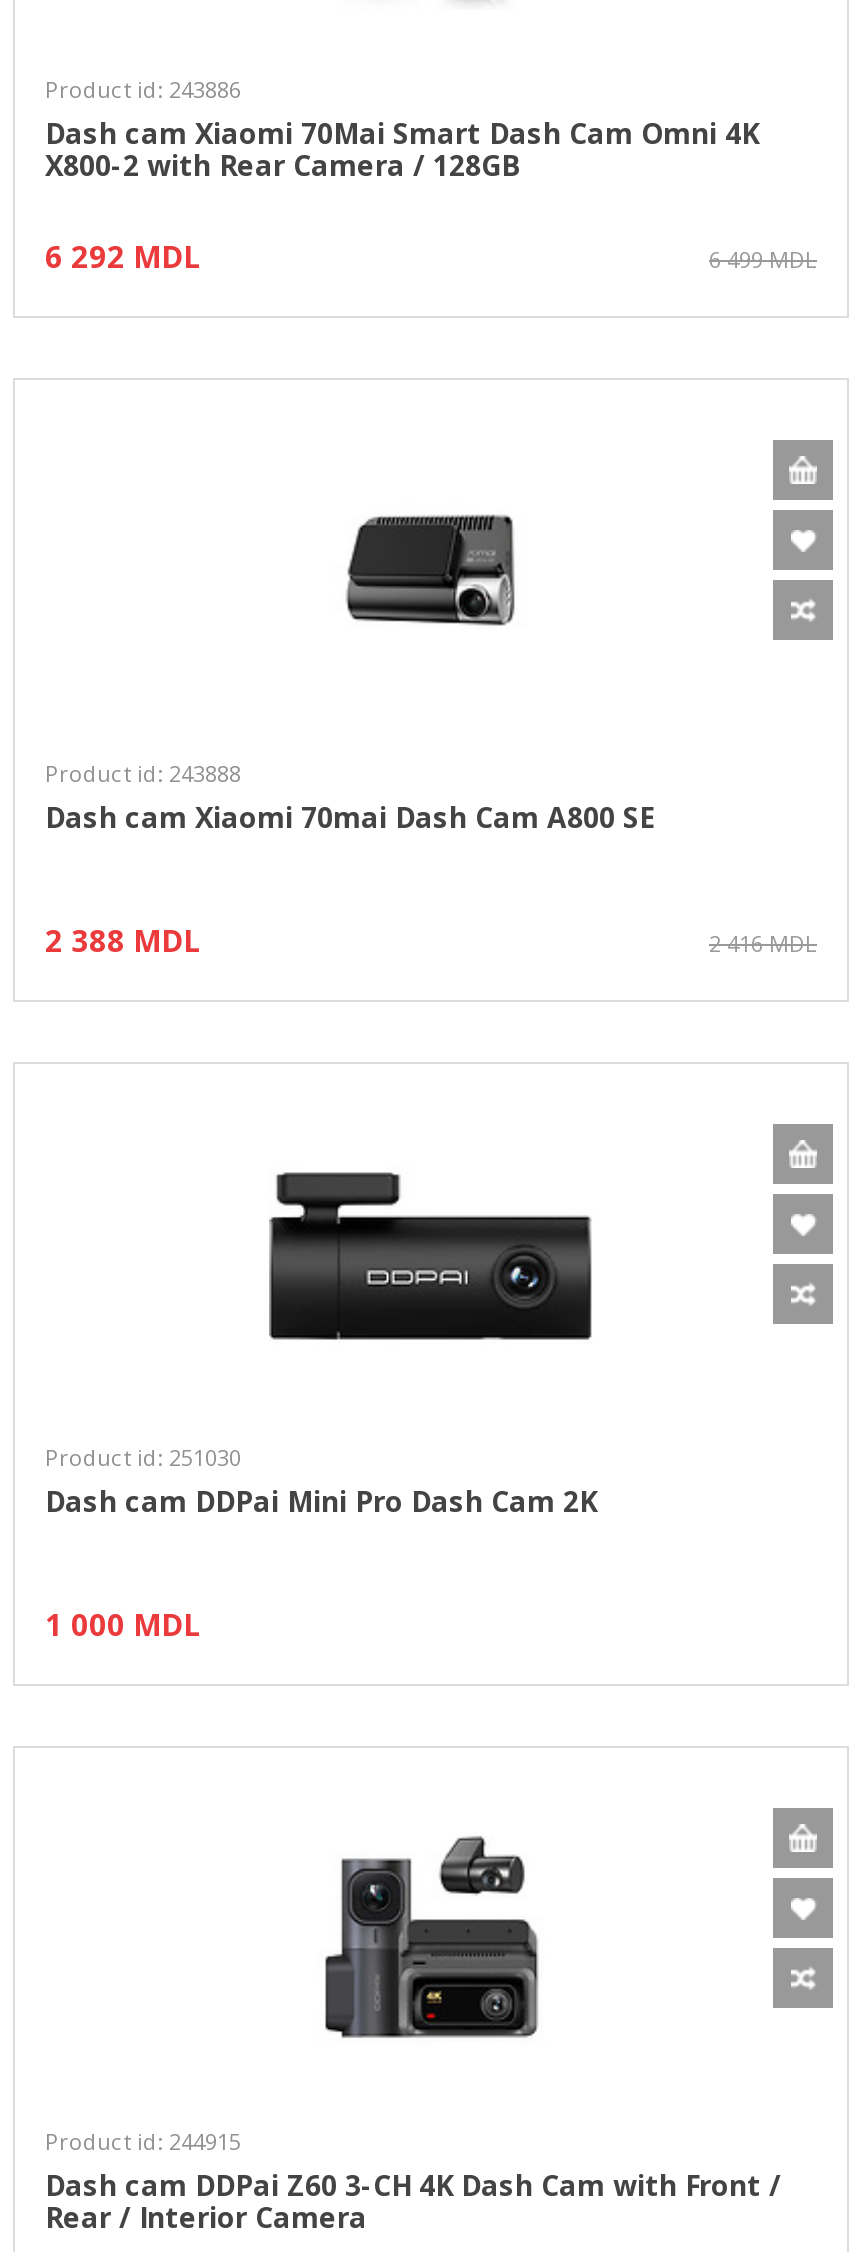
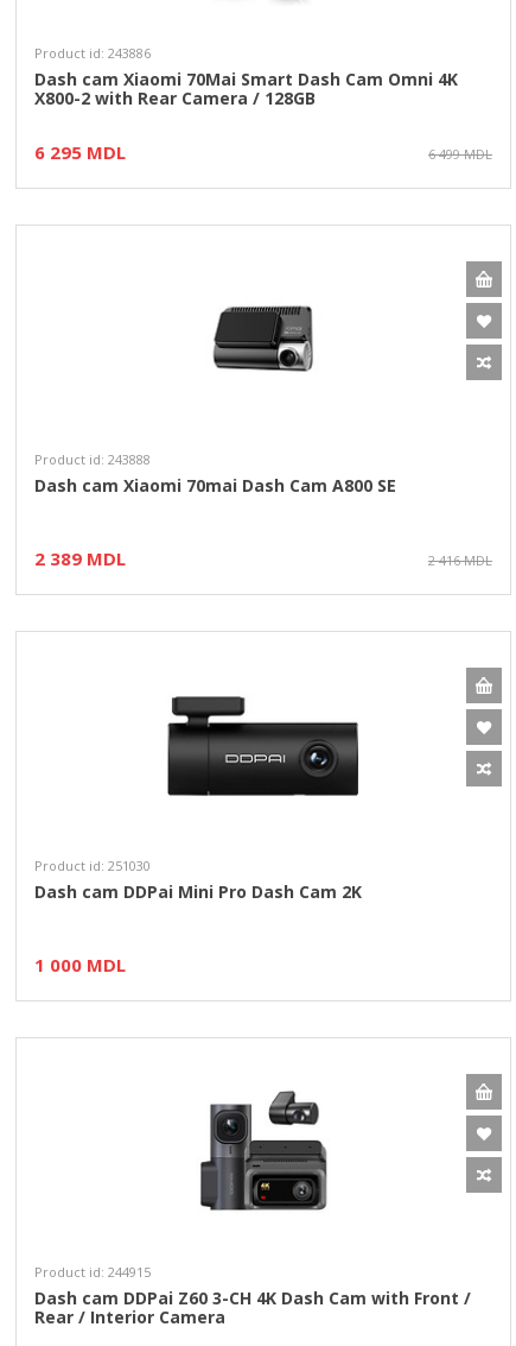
[45,236,199,276] 6 292 MDL -> [34,140,126,164] 6 295 MDL
[45,920,199,960] 2 388 MDL -> [34,546,126,570] 2 389 MDL

